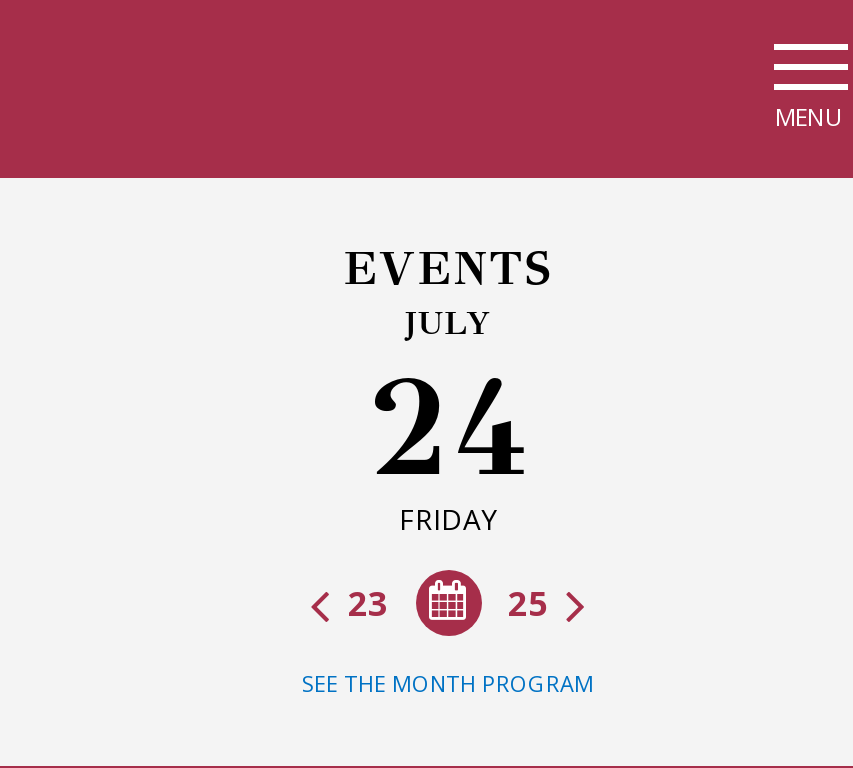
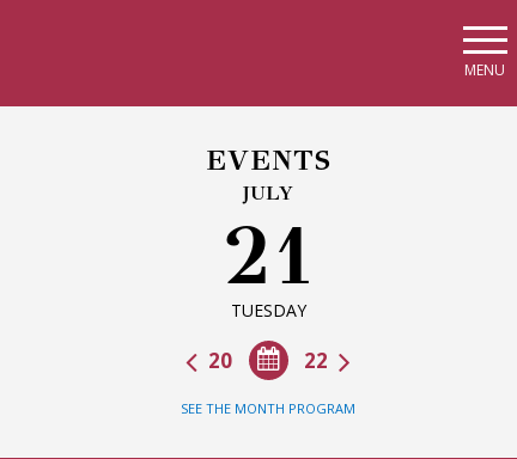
[366,346,530,538] 24 | FRIDAY -> [221,207,315,322] 21 | TUESDAY
[340,580,556,626] 25 | 23 -> [203,347,333,374] 22 | 20

